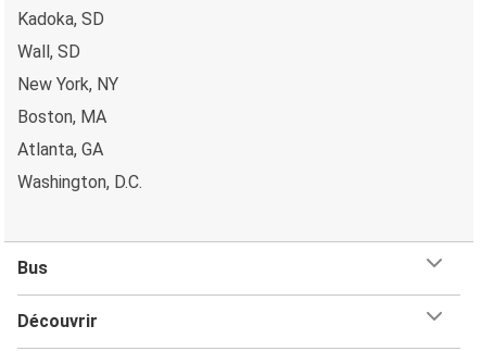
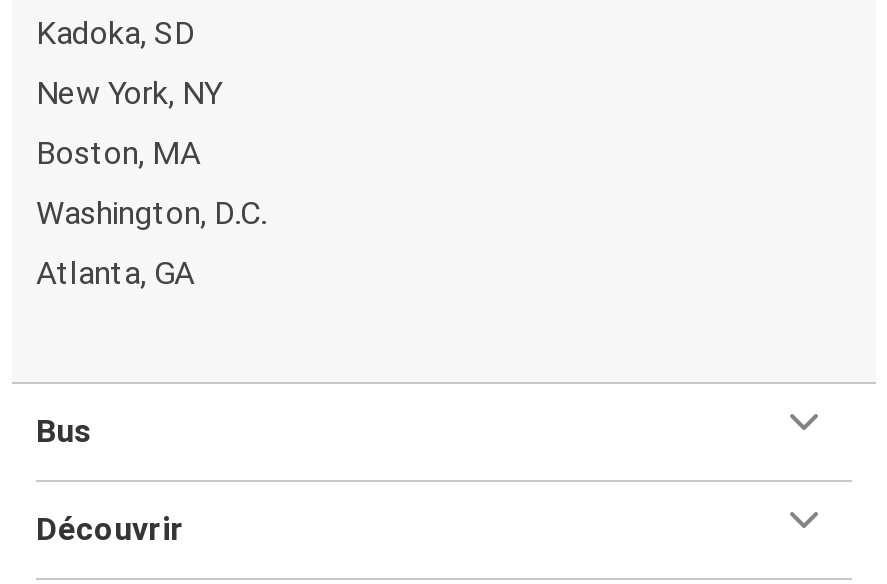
[17,41,80,61] Wall, SD -> none
moved [17,171,142,192] -> [36,193,266,231]: Washington, D.C.

